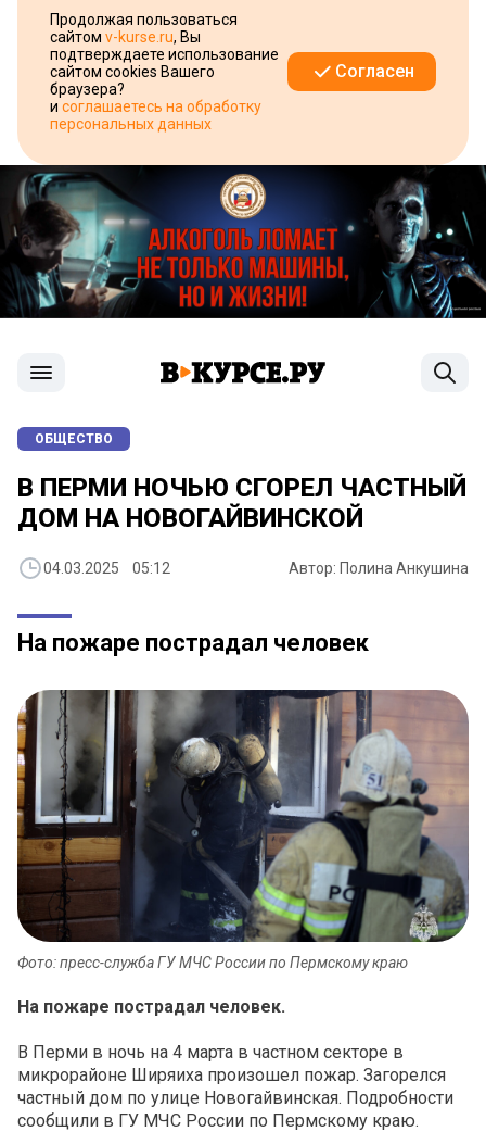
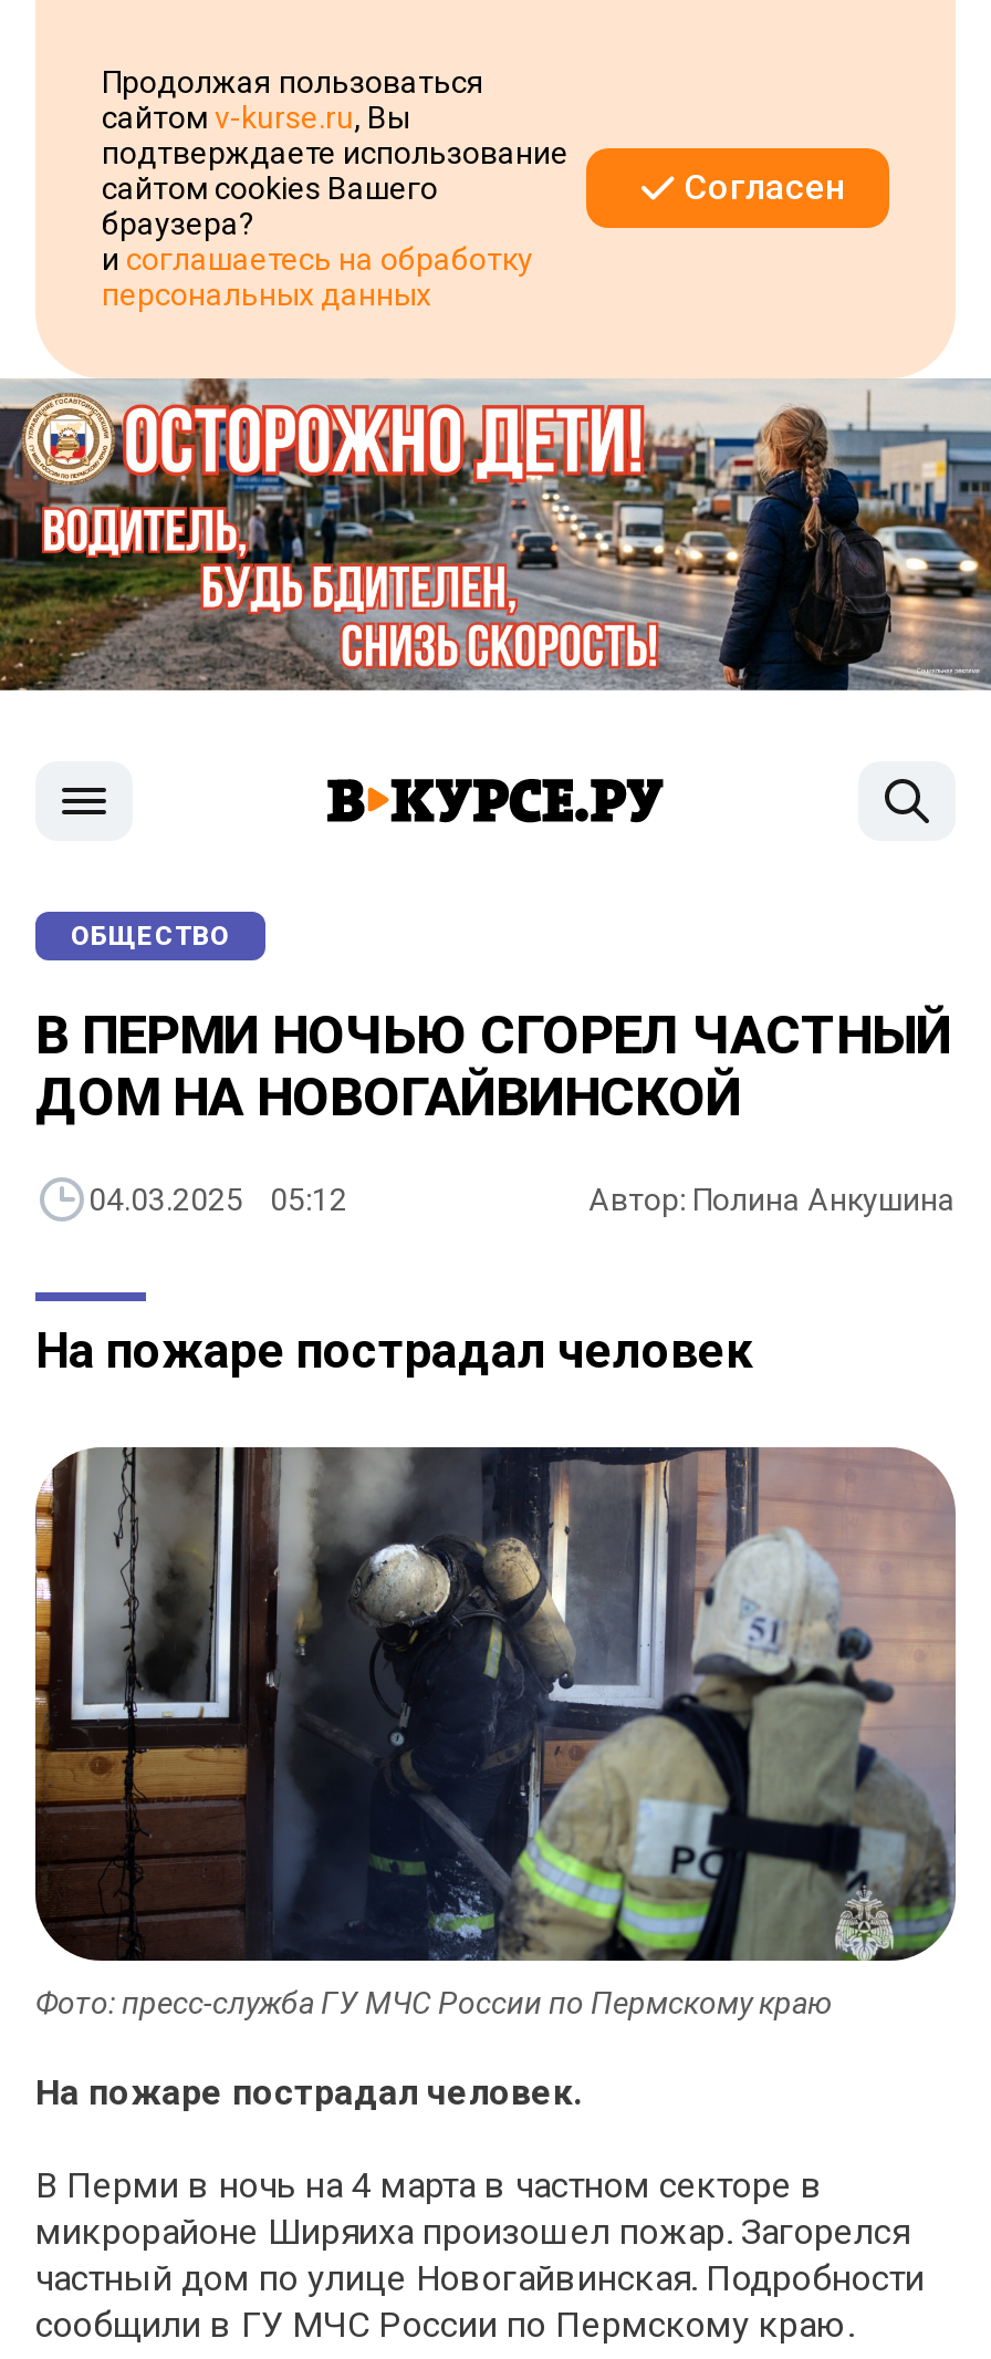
[3,164,483,319] [image] -> [7,376,984,693] [image]

